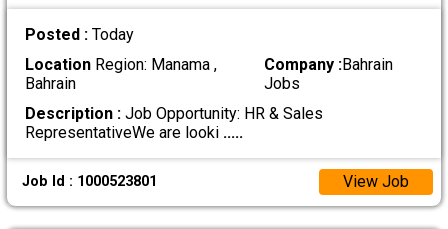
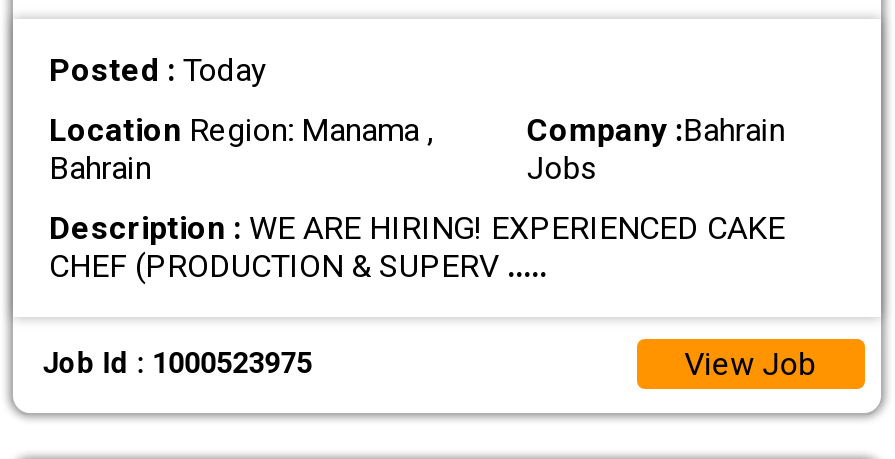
[25,104,323,142] Description : Job Opportunity: HR & Sales | Representative We are looki..... -> [49,209,785,285] Description : WE ARE HIRING! EXPERIENCED CAKE | CHEF (PRODUCTION & SUPERV.....
[22,173,157,190] Job Id : 1000523801 -> [43,348,313,382] Job Id : 1000523975

